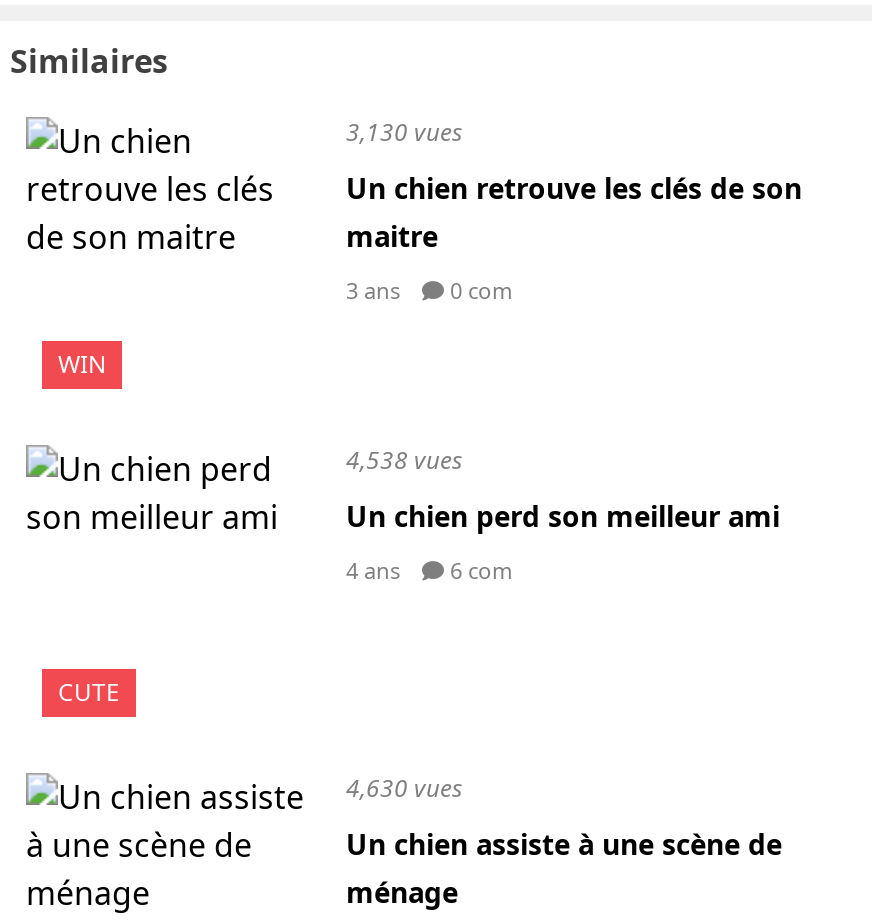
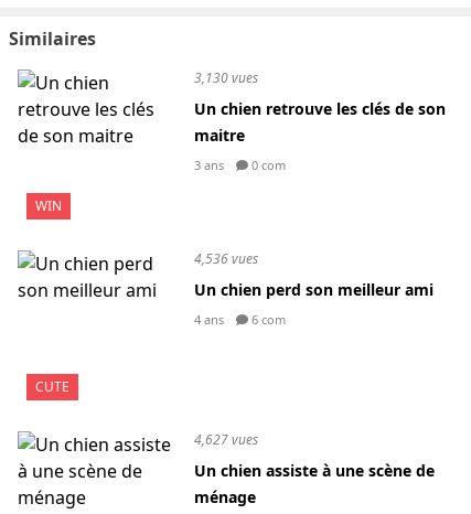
[346,443,462,477] 4,538 vues -> [194,249,258,268] 4,536 vues
[346,771,462,805] 4,630 vues -> [194,430,258,449] 4,627 vues

